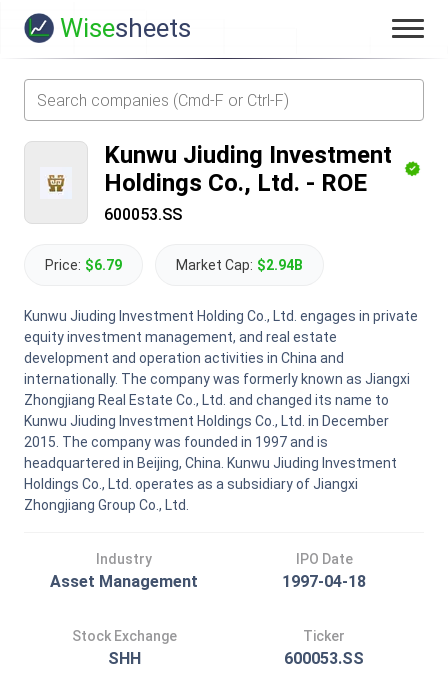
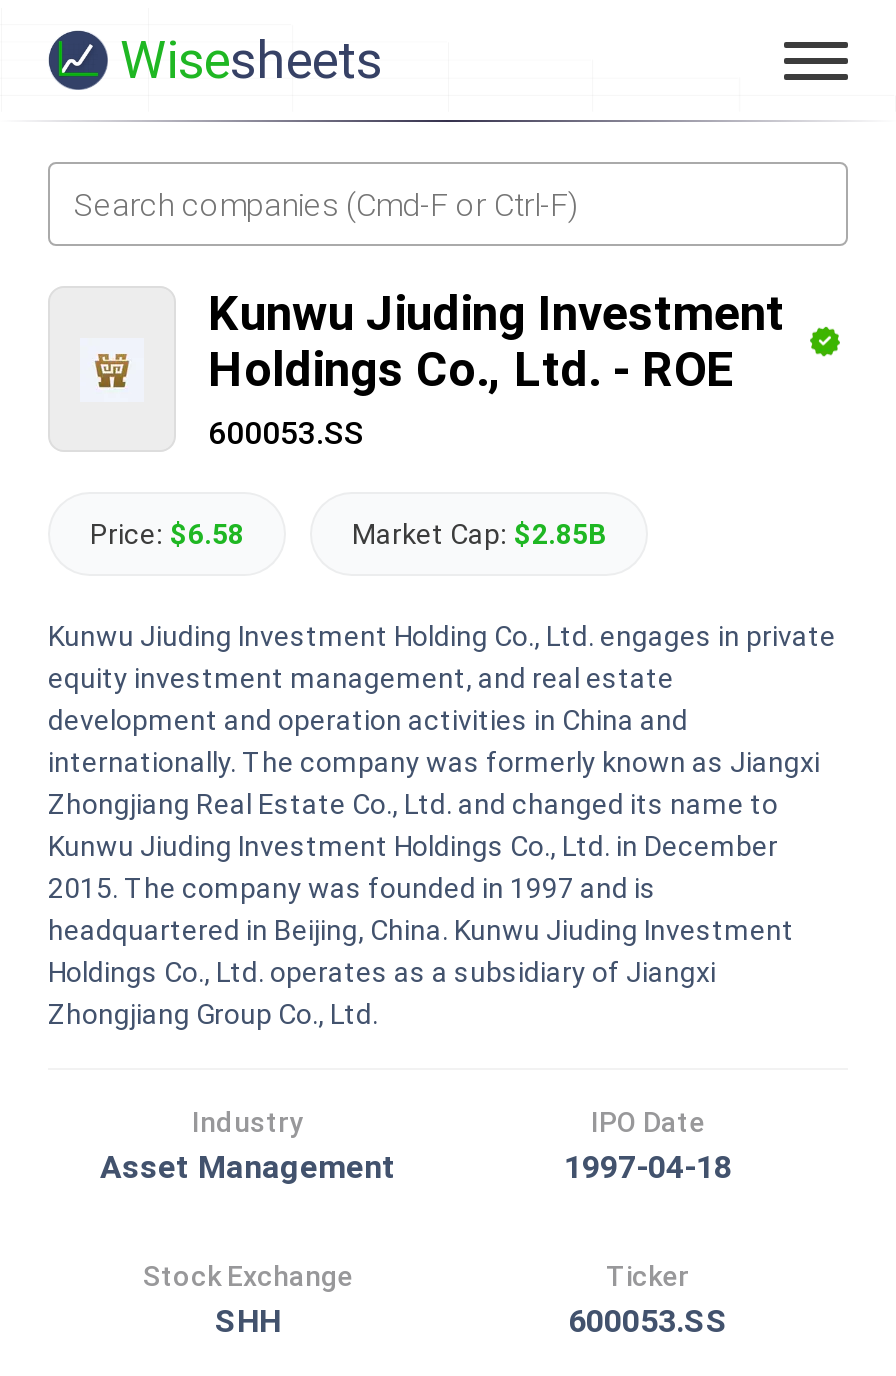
[45,257,122,273] Price: $6.79 -> [90,518,244,550] Price: $6.58
[176,257,303,273] Market Cap: $2.94B -> [352,518,606,550] Market Cap: $2.85B

